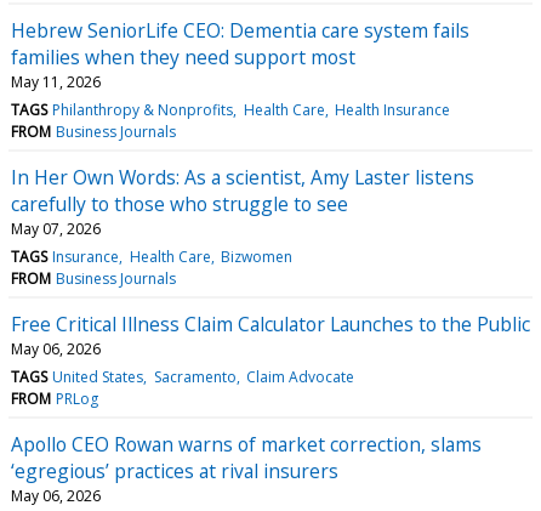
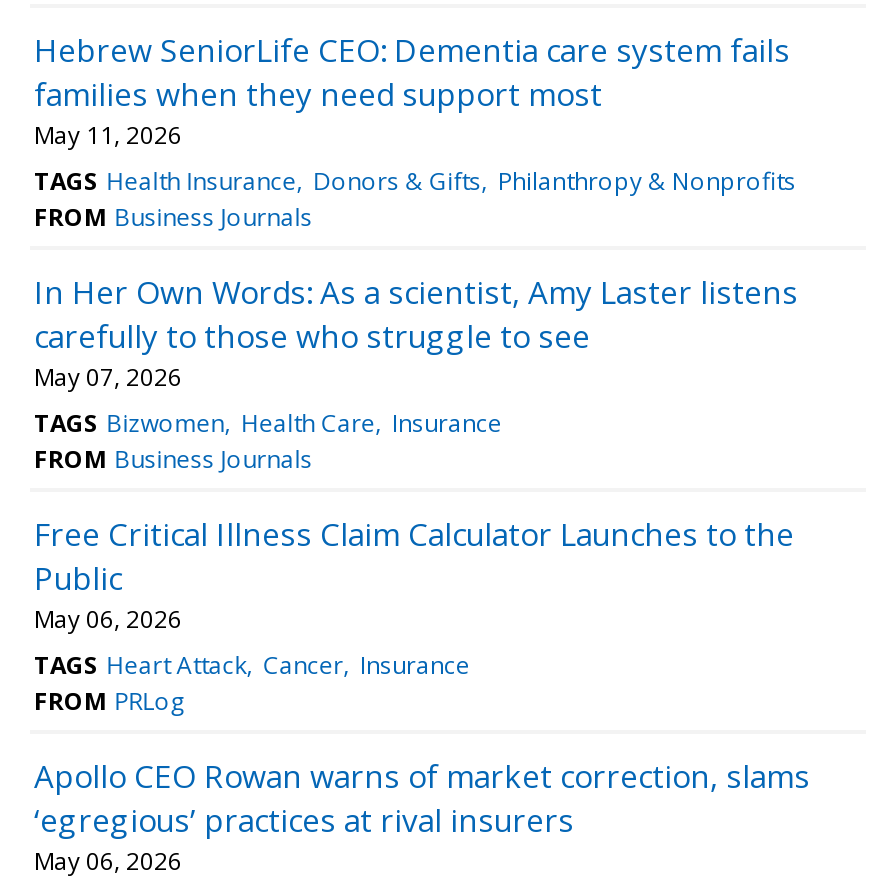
[11,99,450,120] TAGS Philanthropy & Nonprofits Health Care Health Insurance -> [34,164,796,198] TAGS Health Insurance Donors & Gifts Philanthropy & Nonprofits
[11,246,292,267] TAGS Insurance Health Care Bizwomen -> [34,406,502,440] TAGS Bizwomen Health Care Insurance
[11,366,354,387] TAGS United States Sacramento Claim Advocate -> [34,648,470,682] TAGS Heart Attack Cancer Insurance

